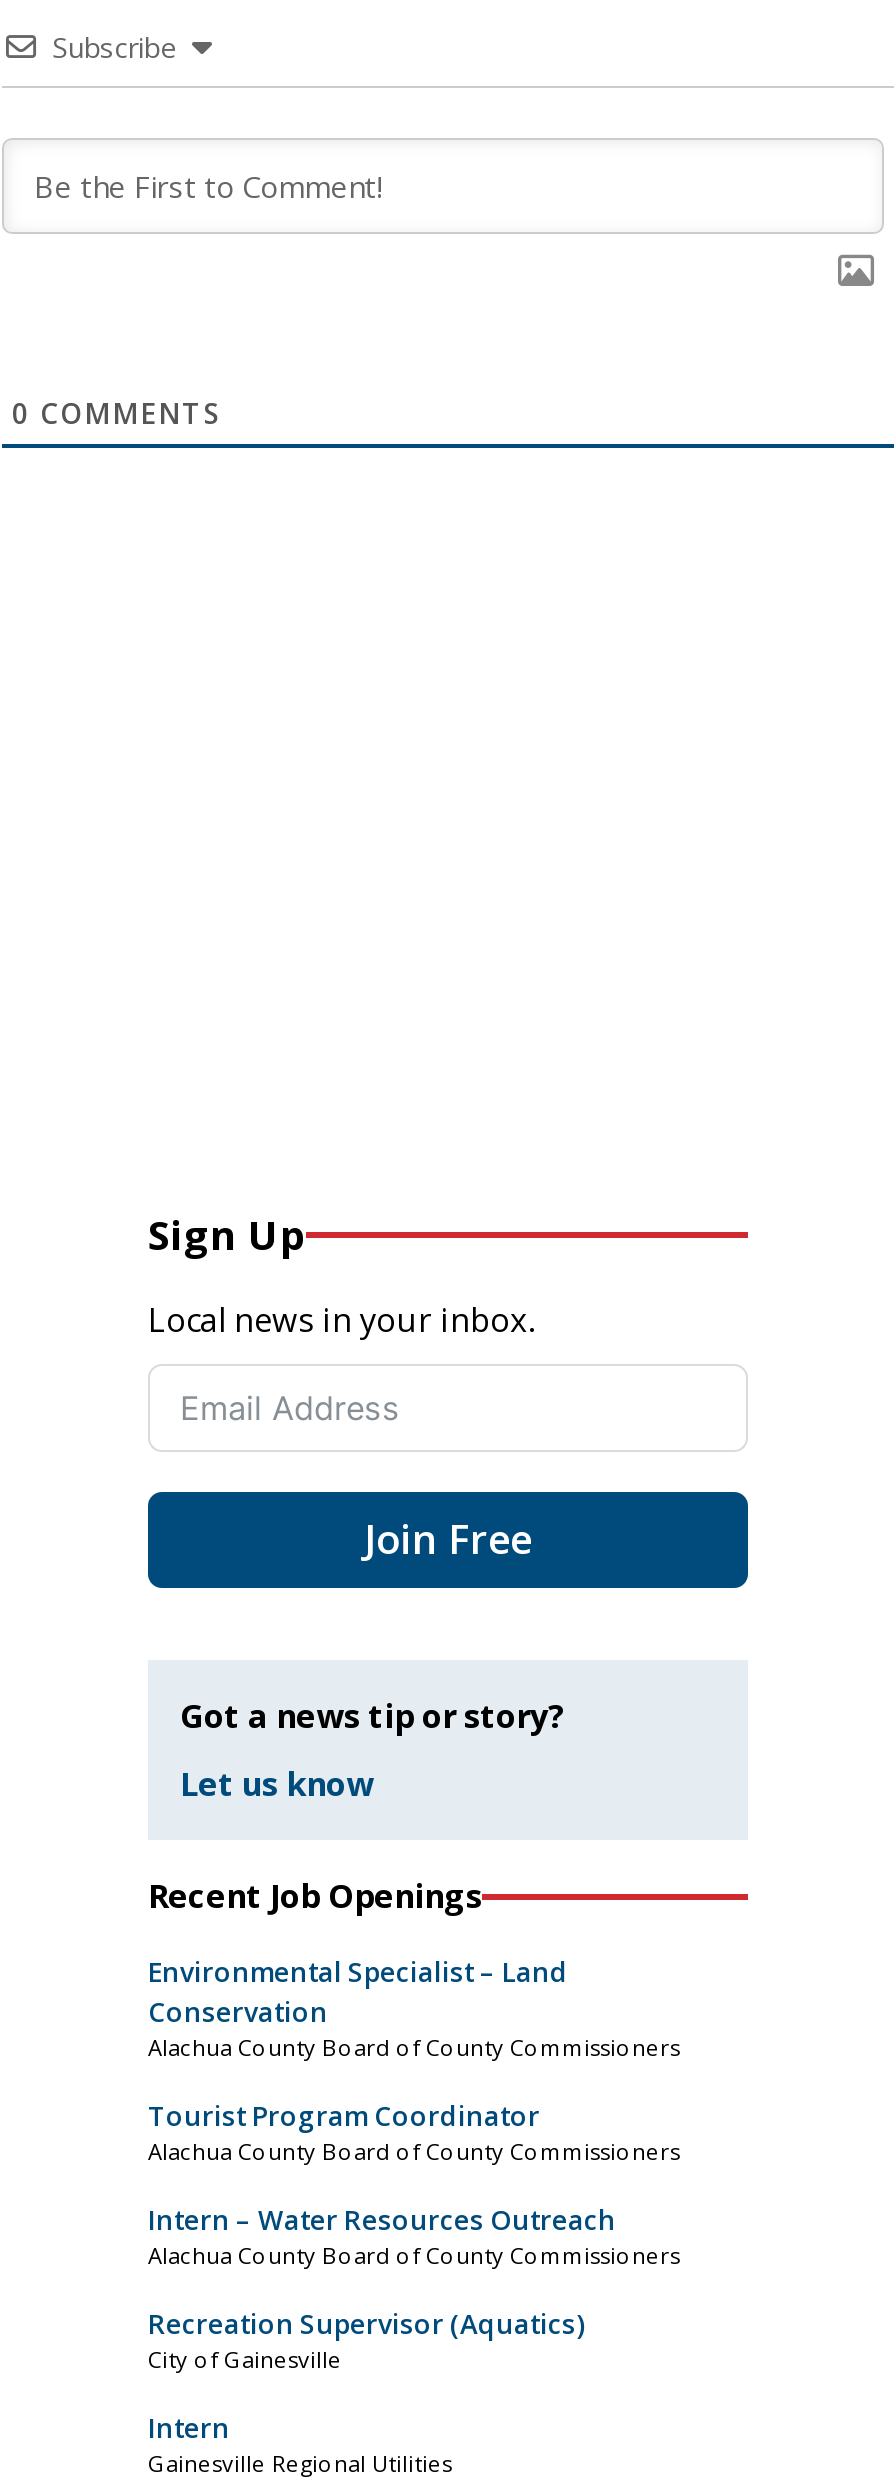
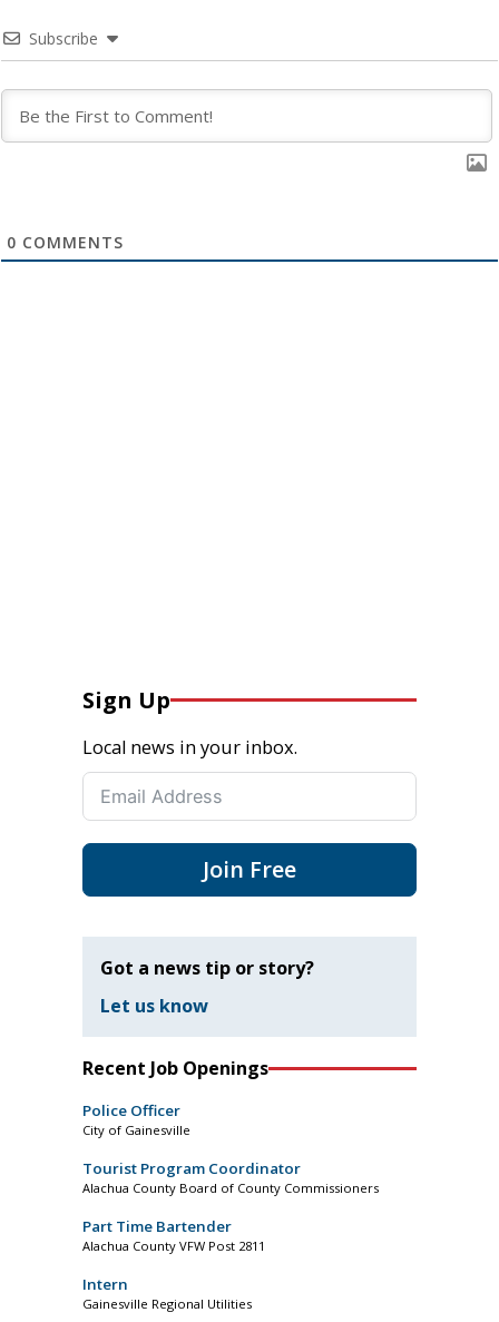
[148,1954,680,2062] Environmental Specialist – Land | Conservation | Alachua County Board of County Commissioners -> [82,1101,180,1121] Police Officer
[148,2202,680,2342] Intern – Water Resources Outreach | Alachua County Board of County Commissioners | Recreation Supervisor (Aquatics) -> [82,1216,265,1254] Part Time Bartender | Alachua County VFW Post 2811
moved [148,2344,342,2374] -> [82,1122,190,1138]: City of Gainesville

